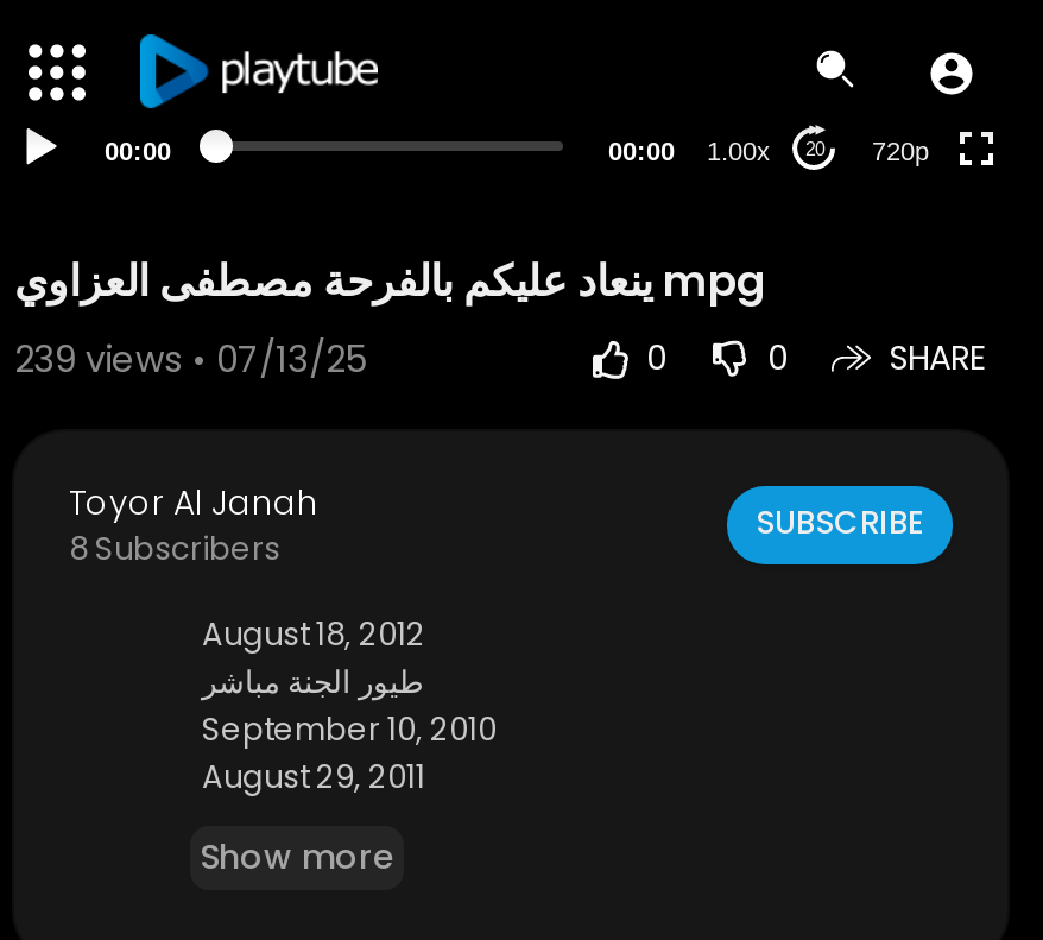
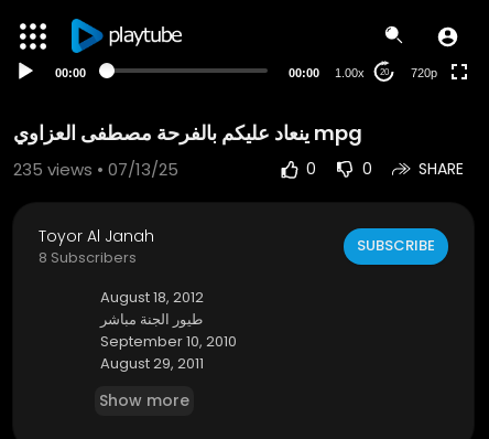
[14,333,368,383] 239 views • 07/13/25 -> [13,157,178,180] 235 views • 07/13/25

